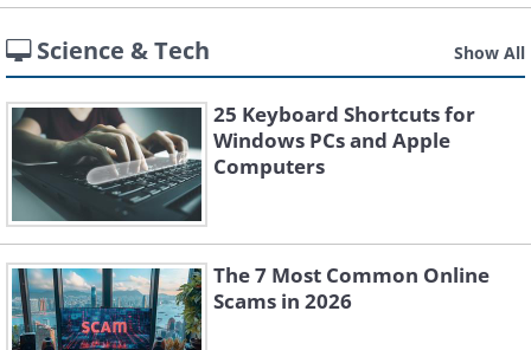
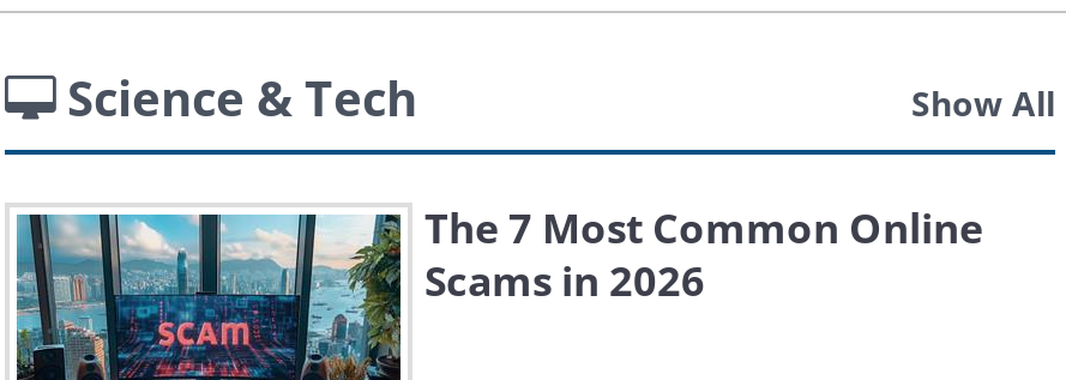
[11,101,475,222] [image] | 25 Keyboard Shortcuts for | Windows PCs and Apple | Computers -> none

